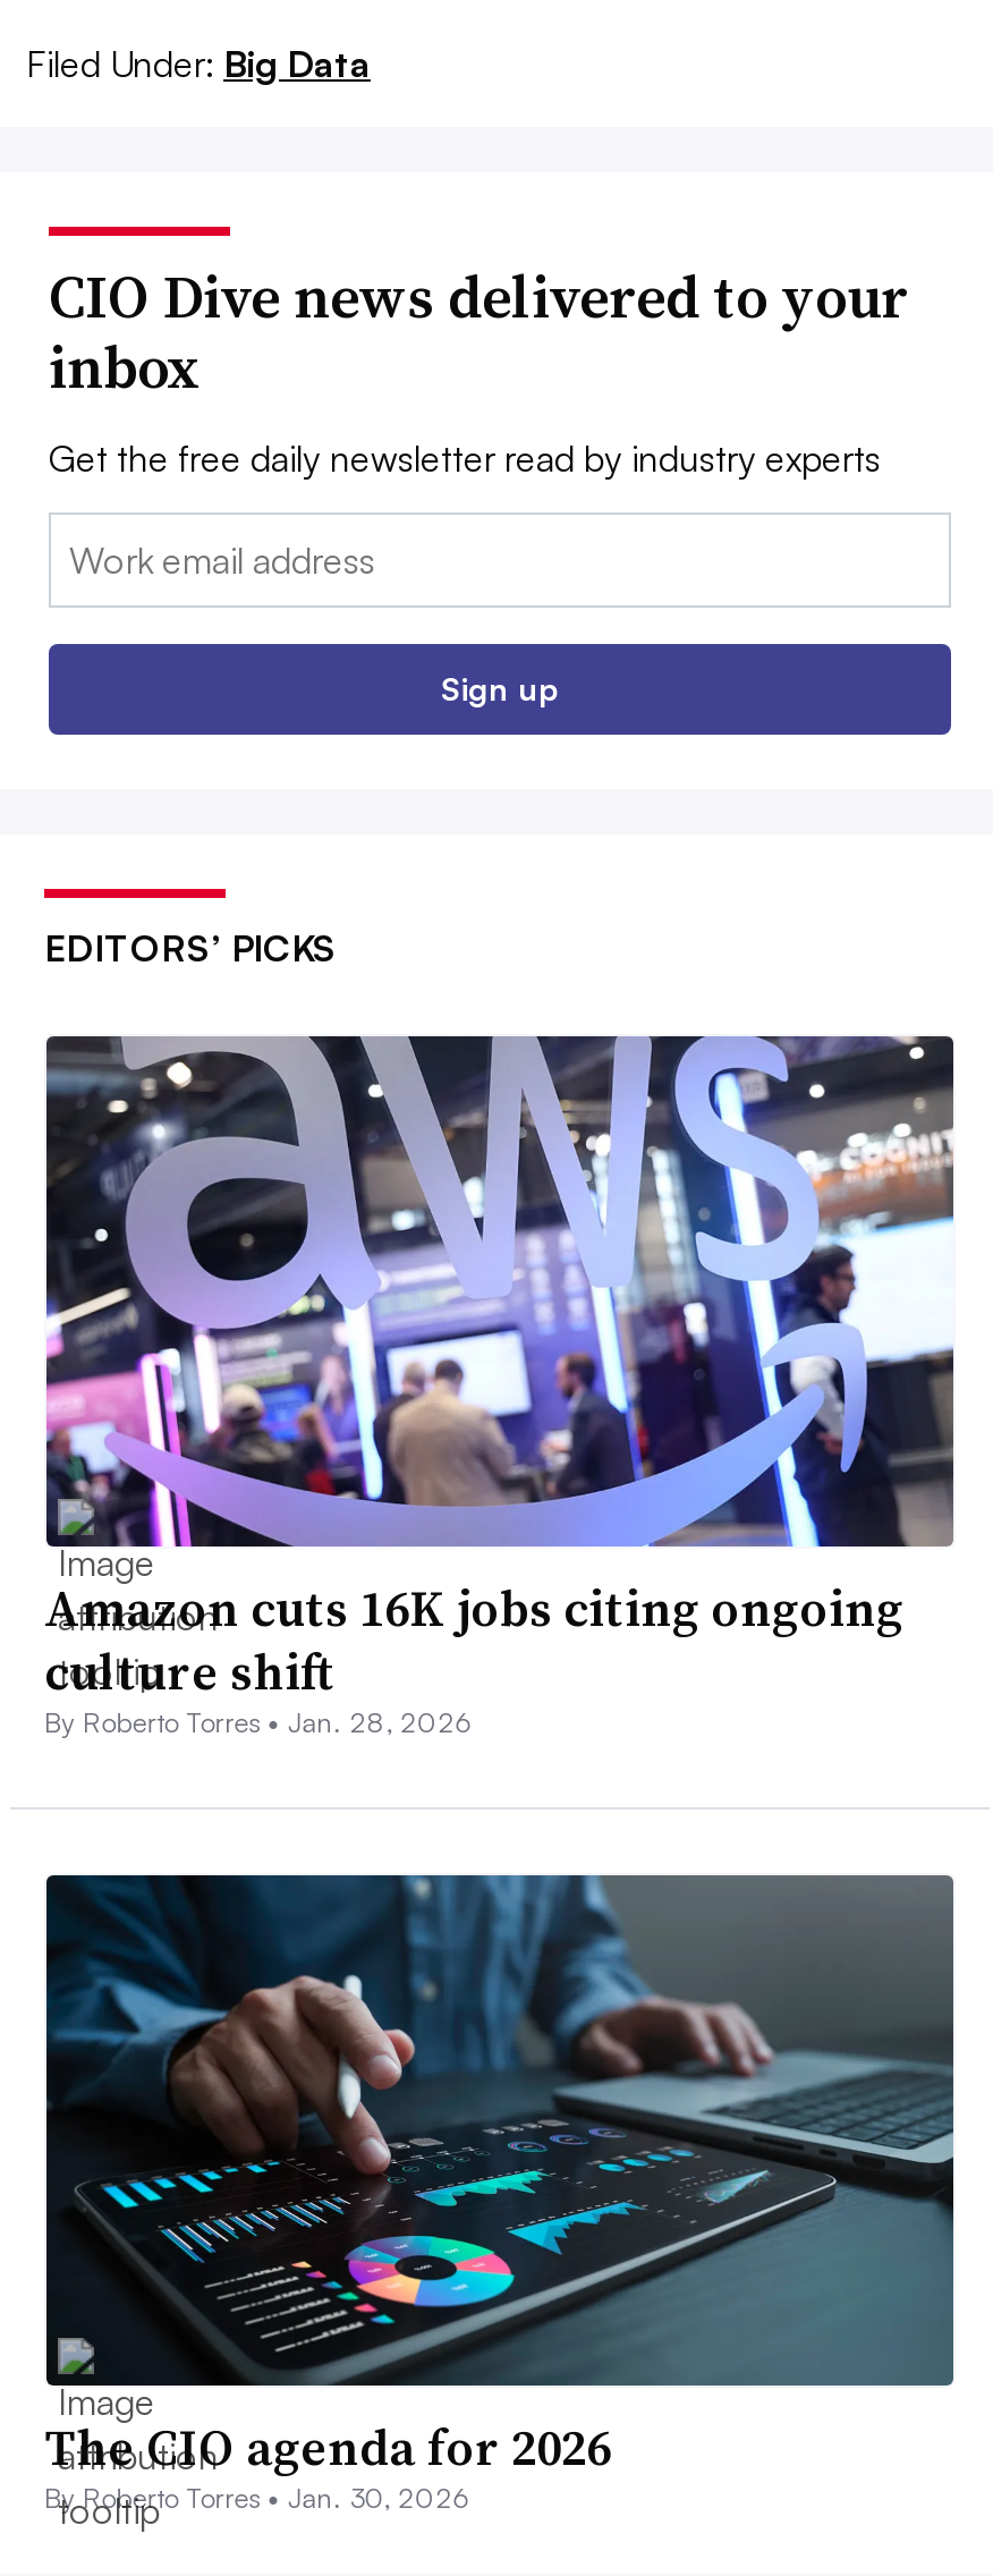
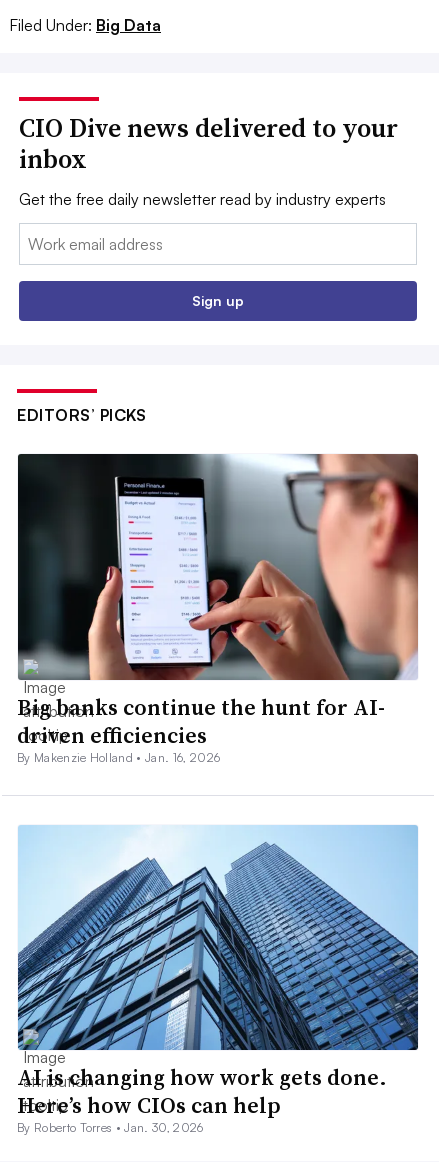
[44,1034,956,1740] [image] | Amazon cuts 16K jobs citing ongoing | culture shift | By Roberto Torres • Jan. 28, 2026 -> [17,453,419,765] [image] | Big banks continue the hunt for AI- | driven efficiencies | By Makenzie Holland • Jan. 16, 2026
[44,1873,956,2482] [image] | The CIO agenda for 2026 -> [17,825,418,1120] [image] | AI is changing how work gets done. | Here’s how CIOs can help

